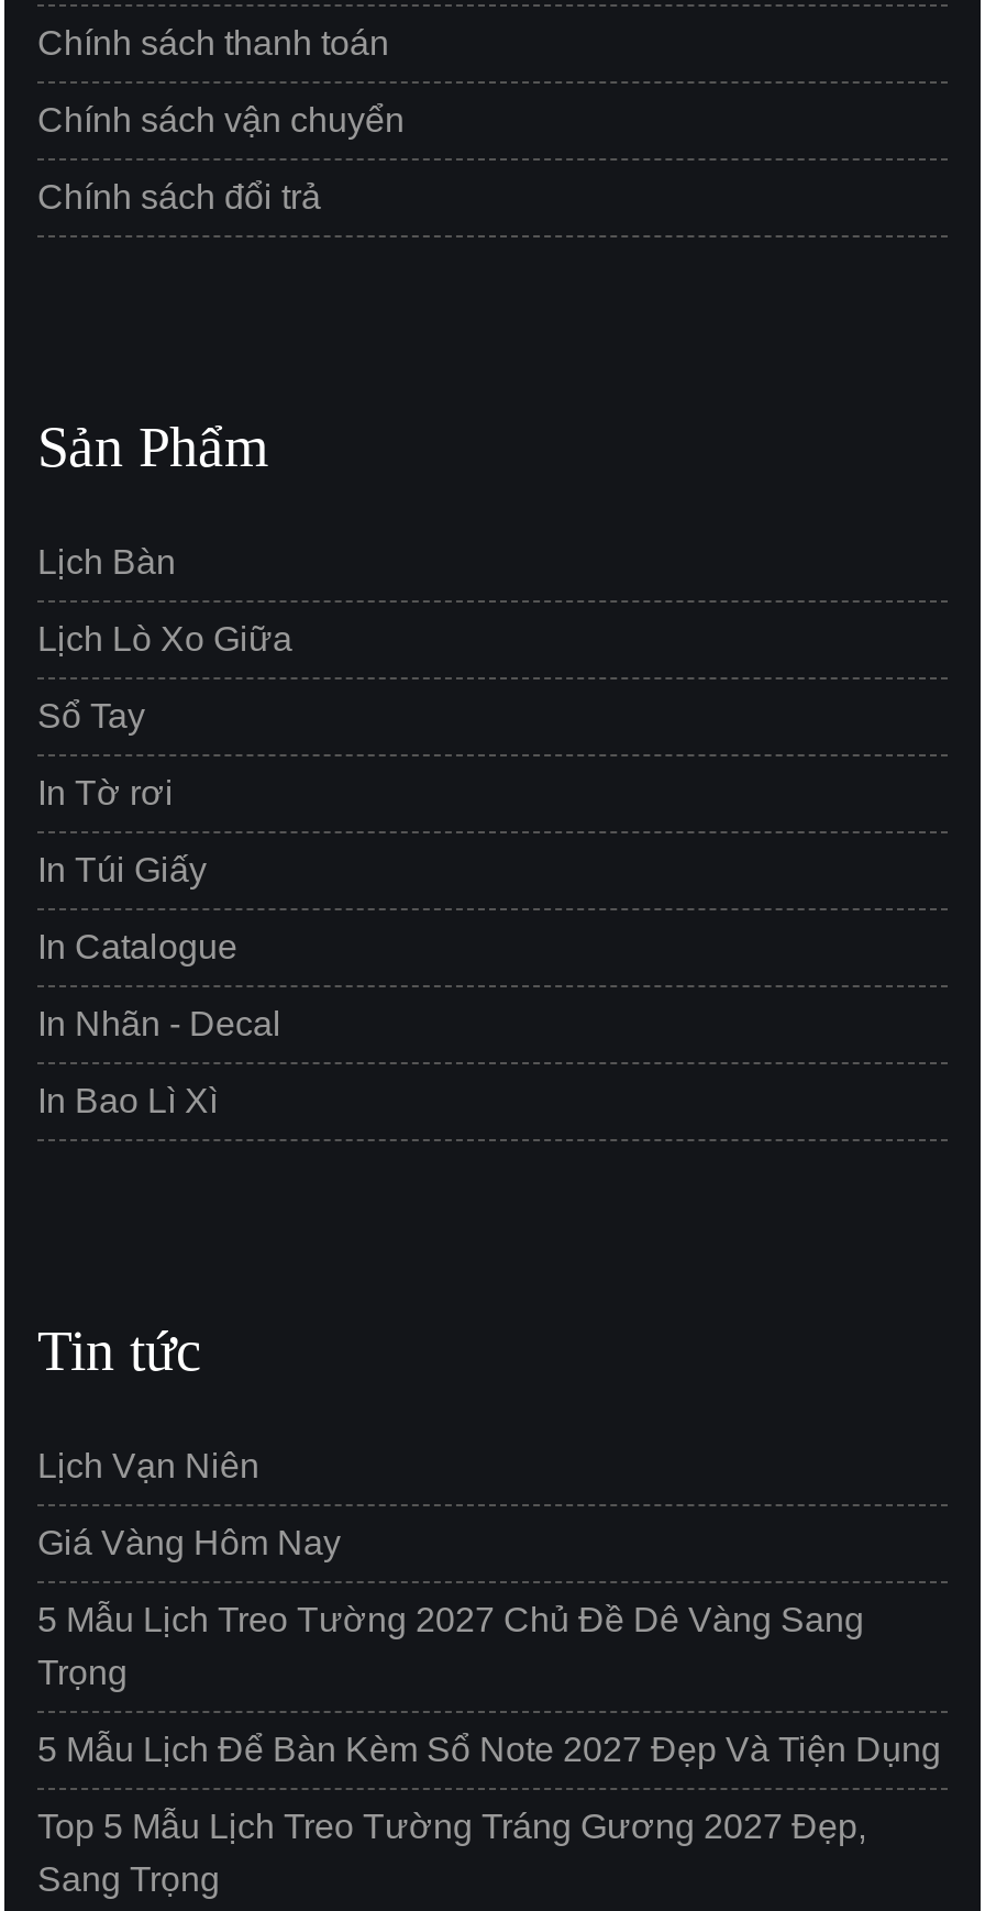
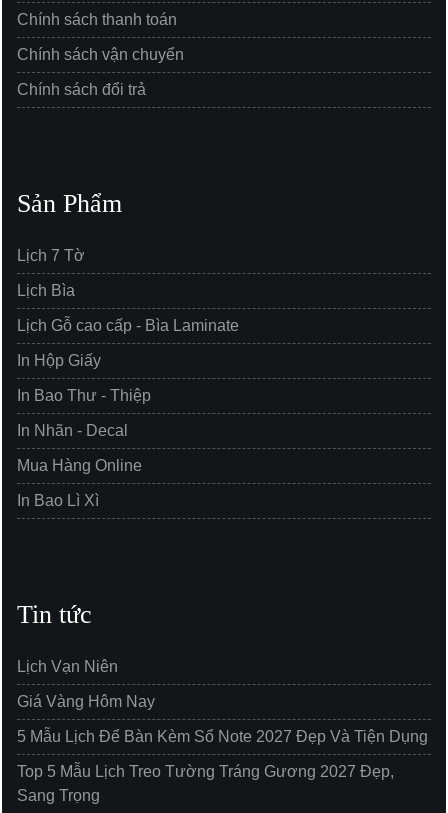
[37,543,292,965] Lịch Bàn | Lịch Lò Xo Giữa | Sổ Tay | In Tờ rơi | In Túi Giấy | In Catalogue -> [17,247,239,404] Lịch 7 Tờ | Lịch Bìa | Lịch Gỗ cao cấp - Bìa Laminate | In Hộp Giấy | In Bao Thư - Thiệp
none -> [17,457,142,474] Mua Hàng Online
[37,1600,864,1690] 5 Mẫu Lịch Treo Tường 2027 Chủ Đề Dê Vàng Sang | Trọng -> none

